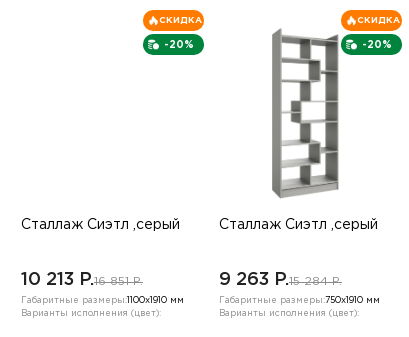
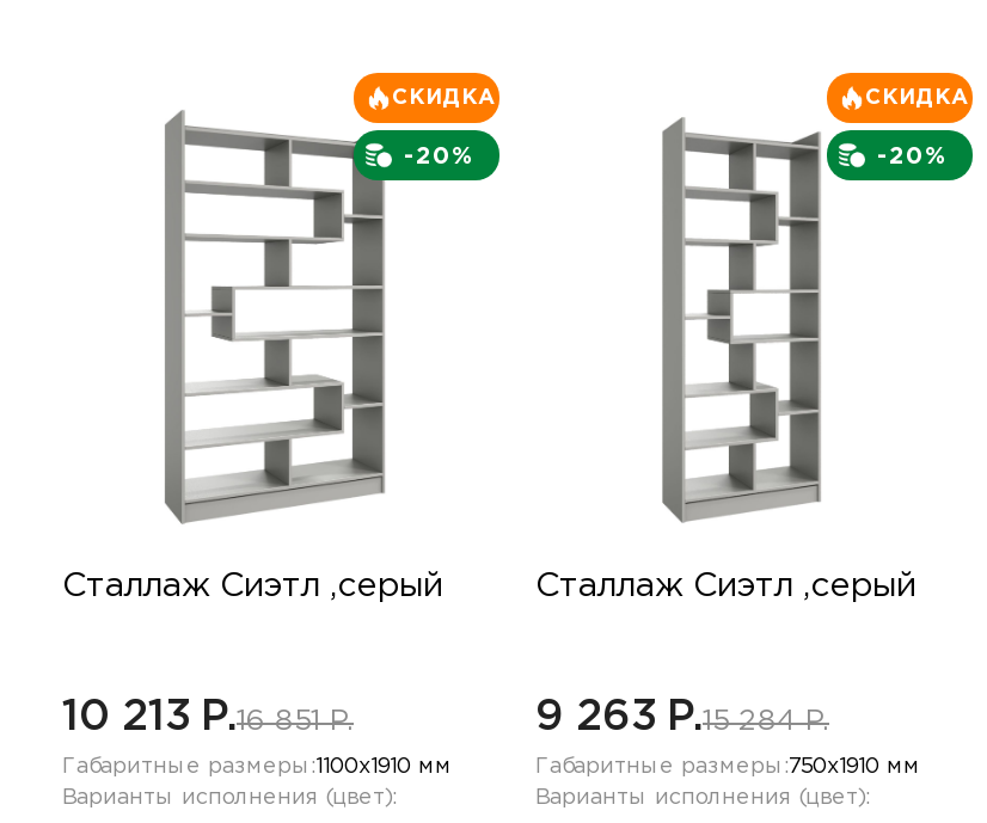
none -> [163,109,387,524] [image]

